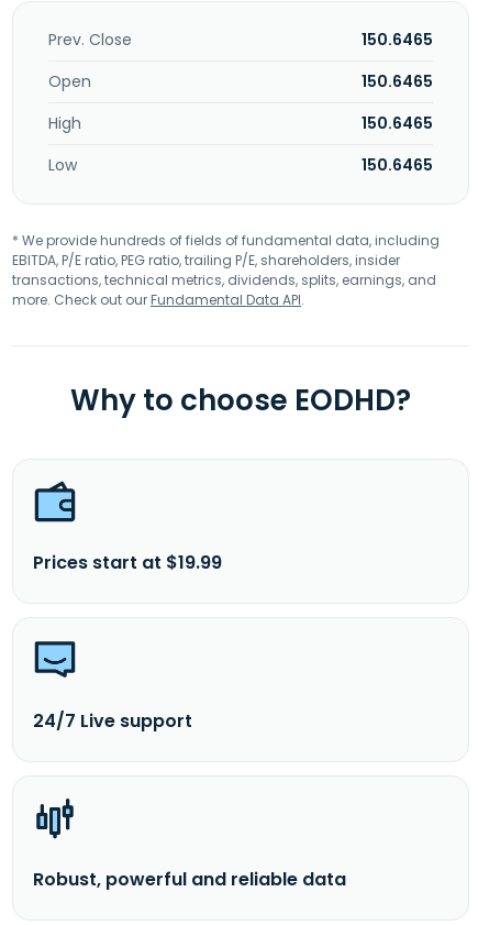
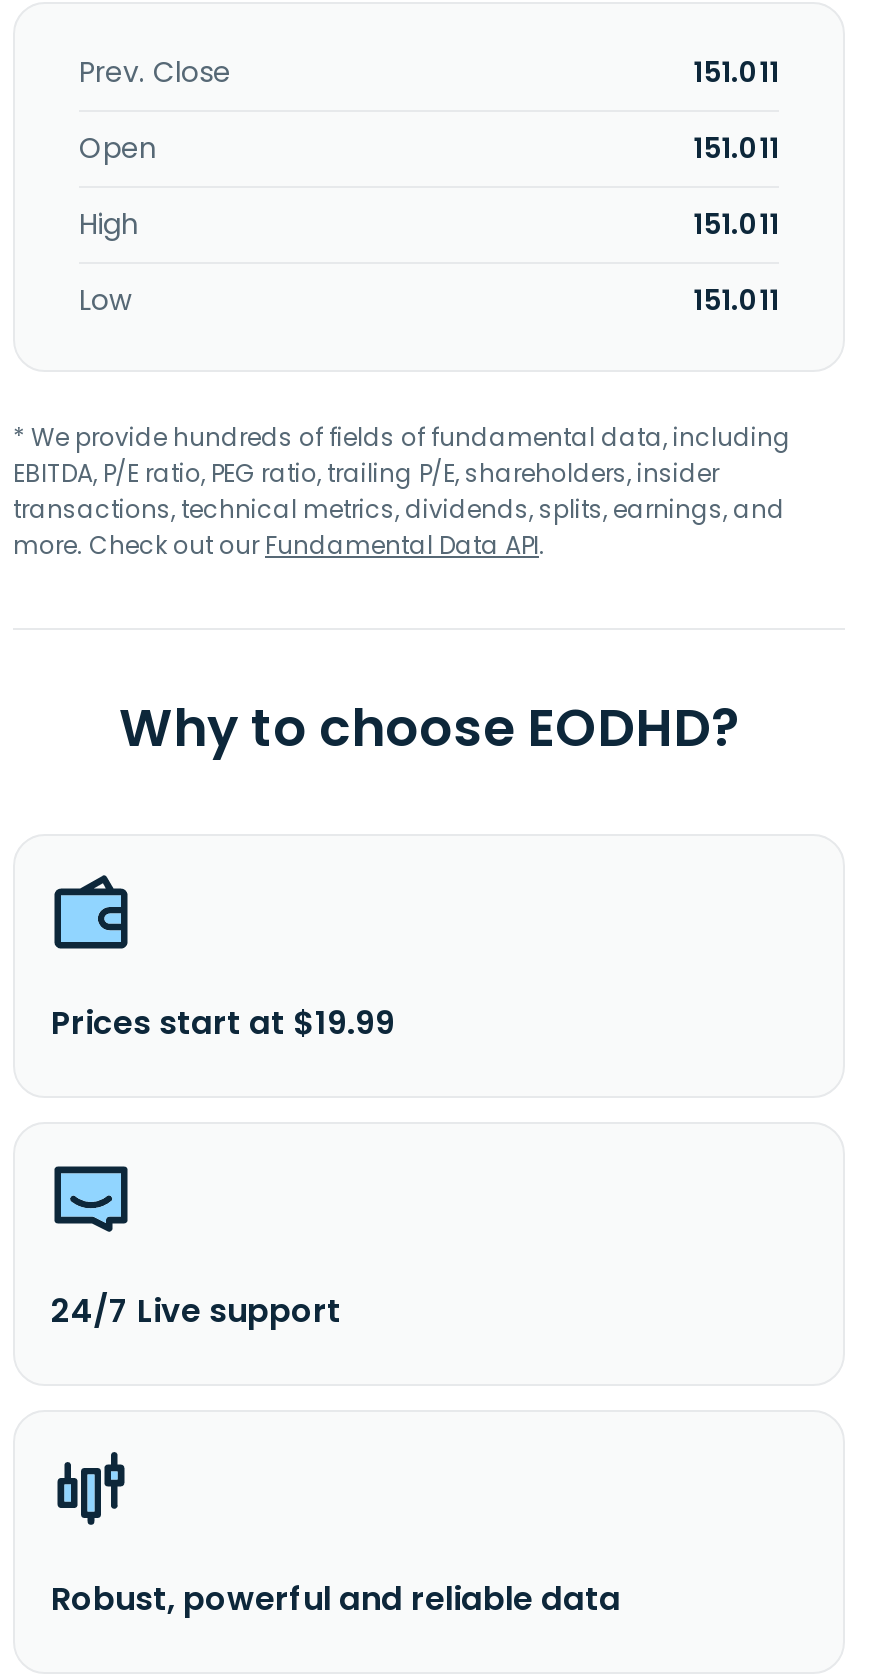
[362,29,433,51] 150.6465 -> [693,52,779,92] 151.011
[362,70,433,92] 150.6465 -> [693,128,779,168] 151.011
[362,112,433,134] 150.6465 -> [693,204,779,244] 151.011
[362,154,433,176] 150.6465 -> [693,280,779,320] 151.011

